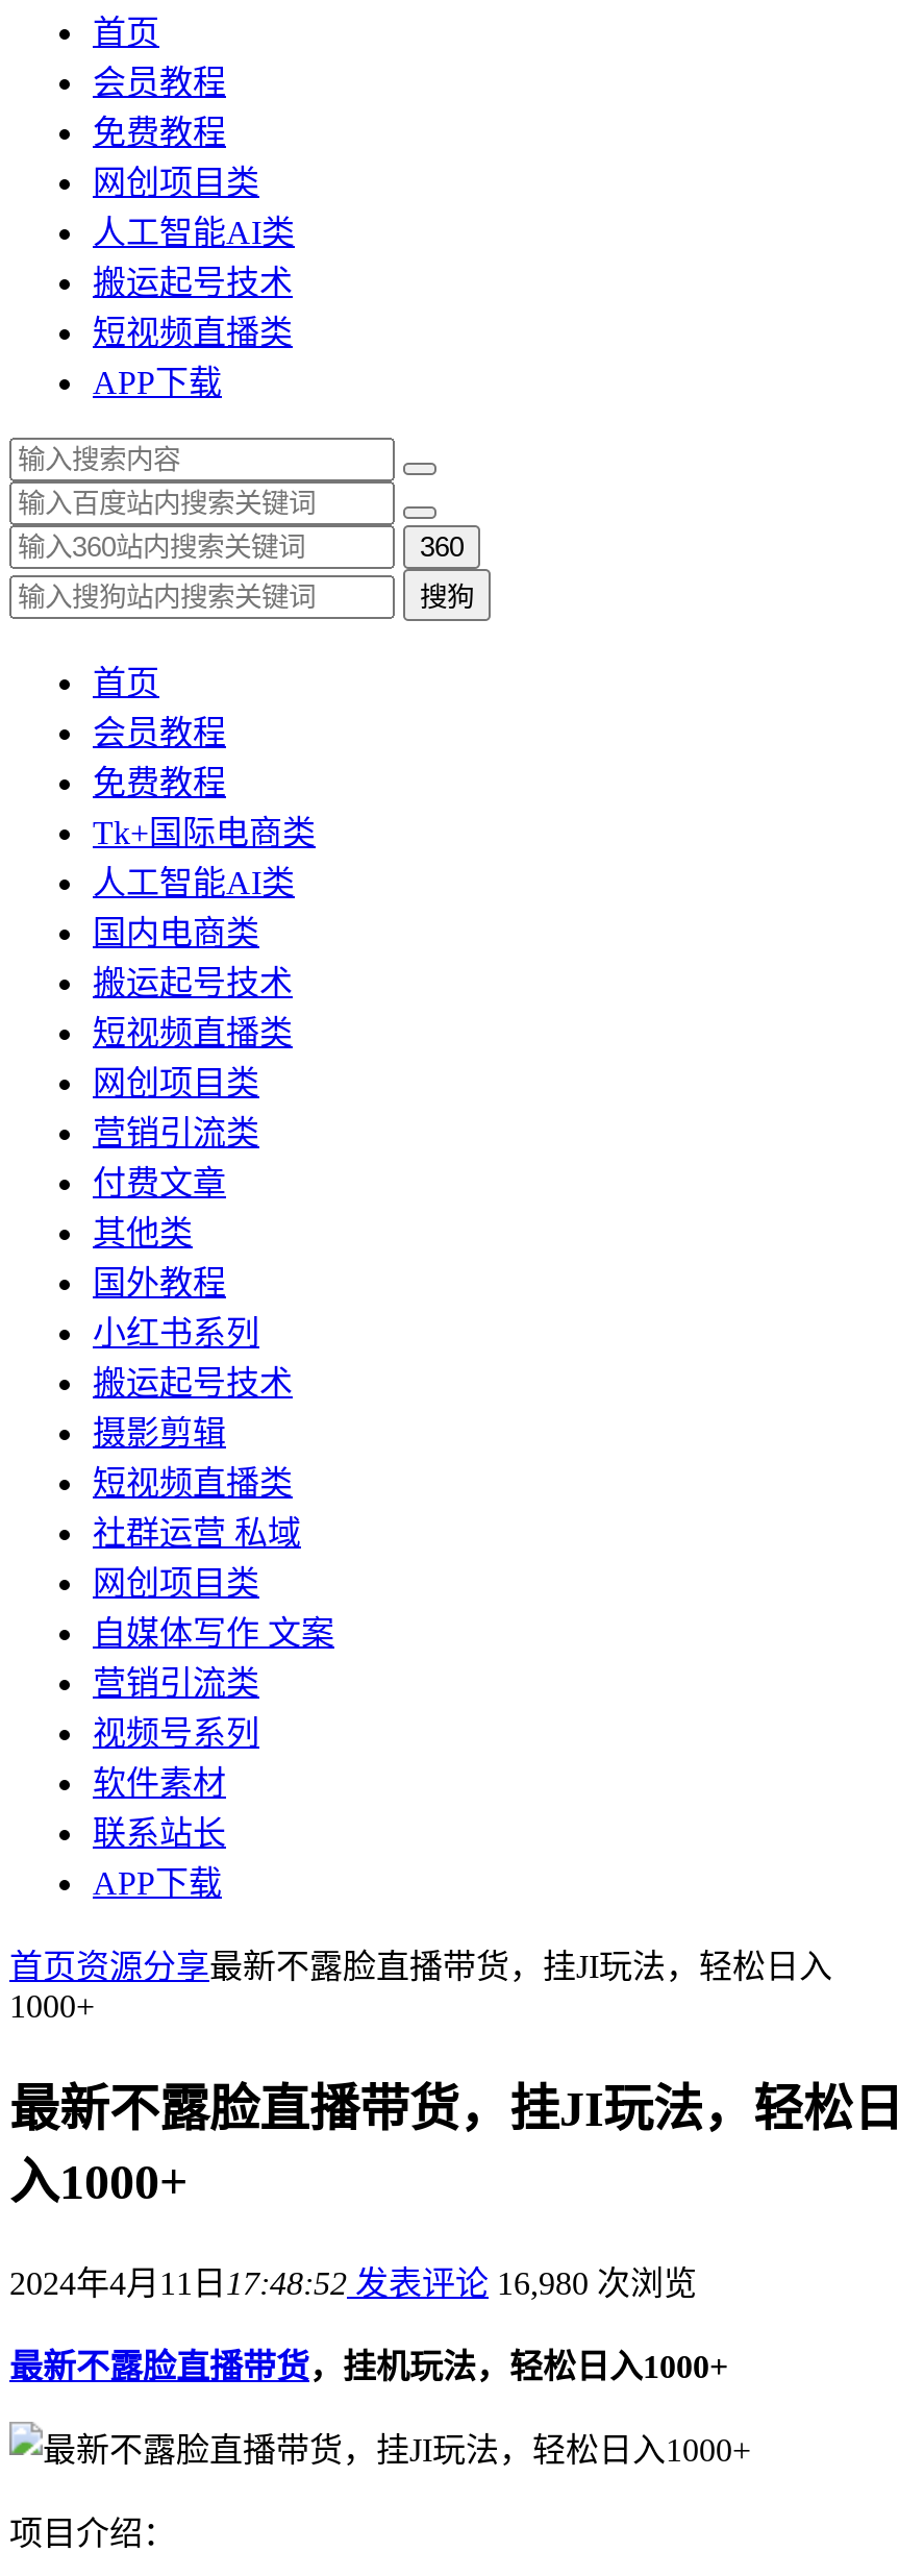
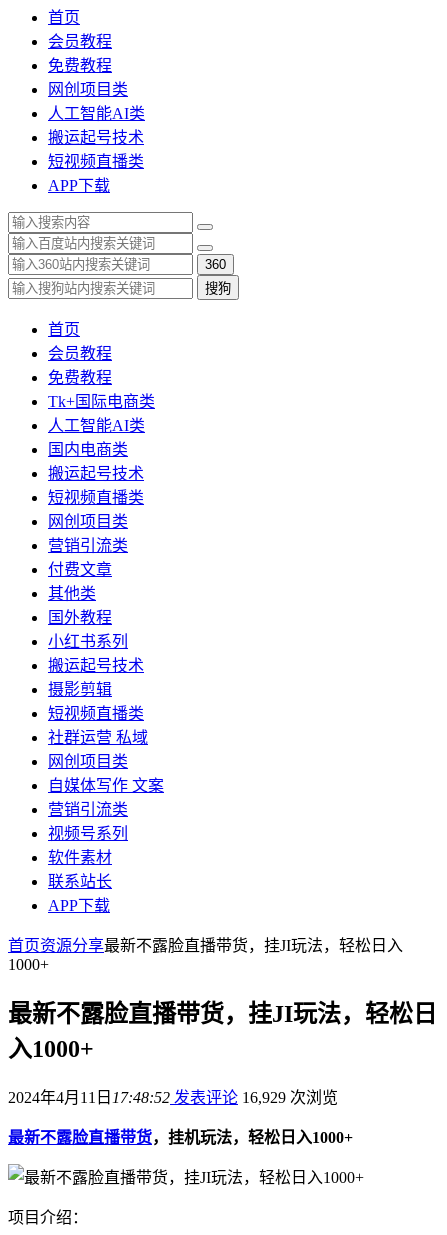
[9,2265,697,2300] 2024年4月11日17:48:52发表评论16,980 次浏览 -> [8,1089,338,1106] 2024年4月11日17:48:52发表评论16,929 次浏览

